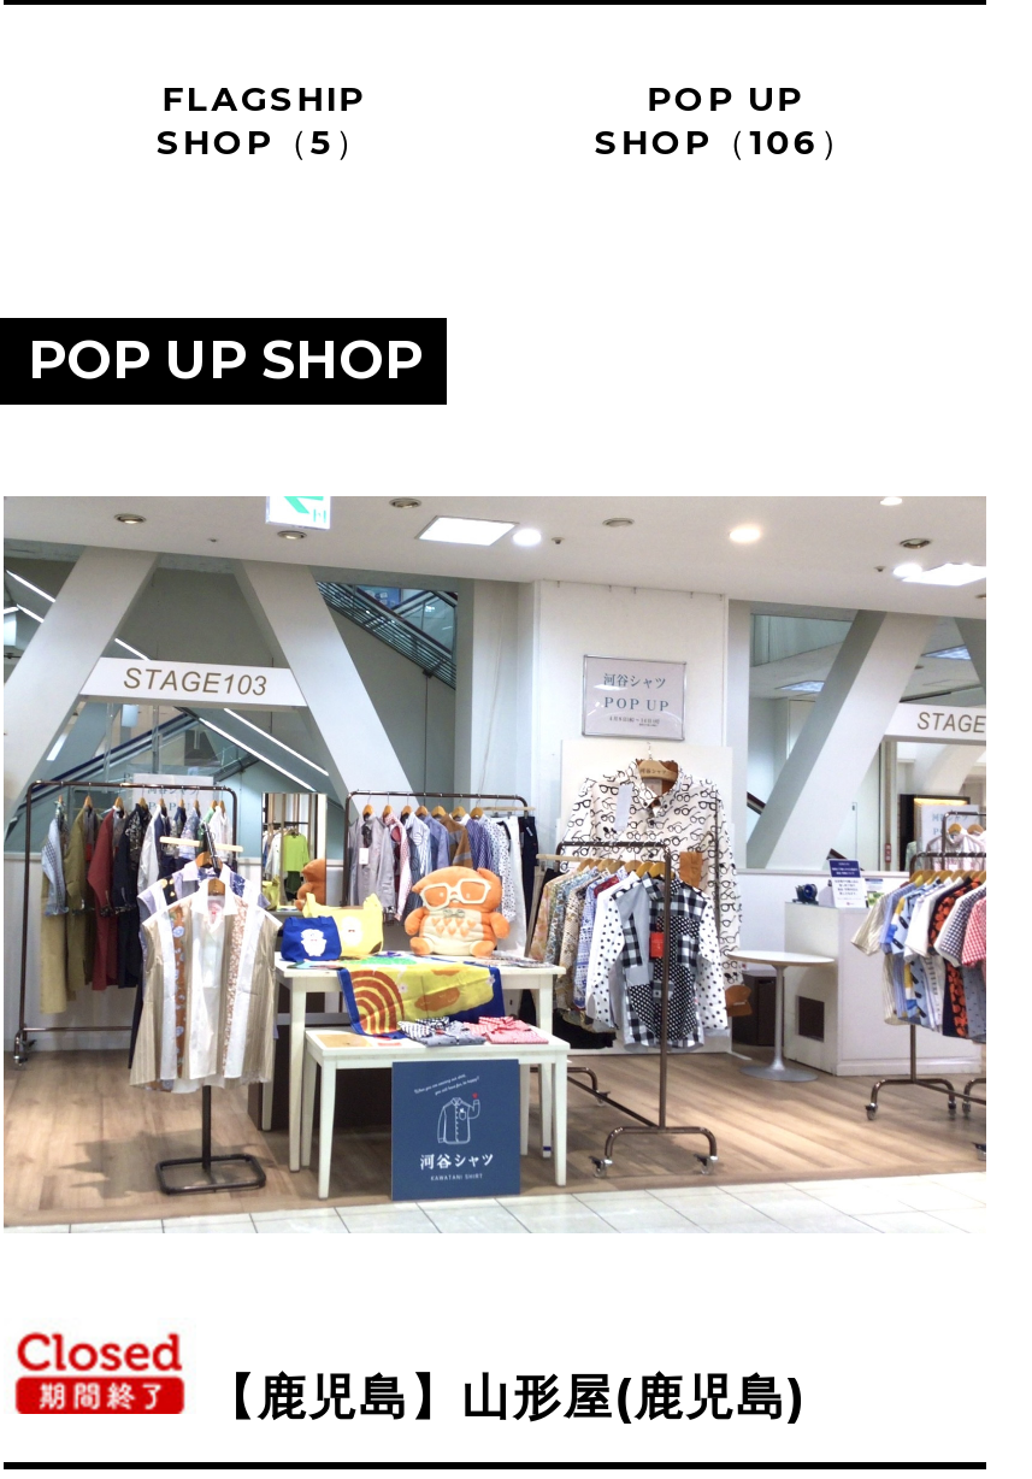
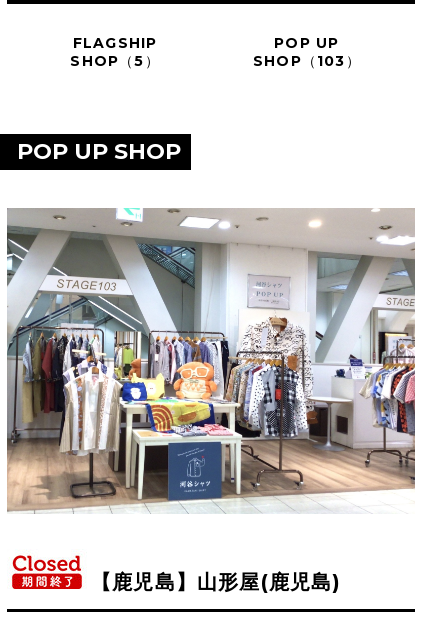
[595,120,857,164] SHOP（106） -> [253,52,361,70] SHOP（103）

